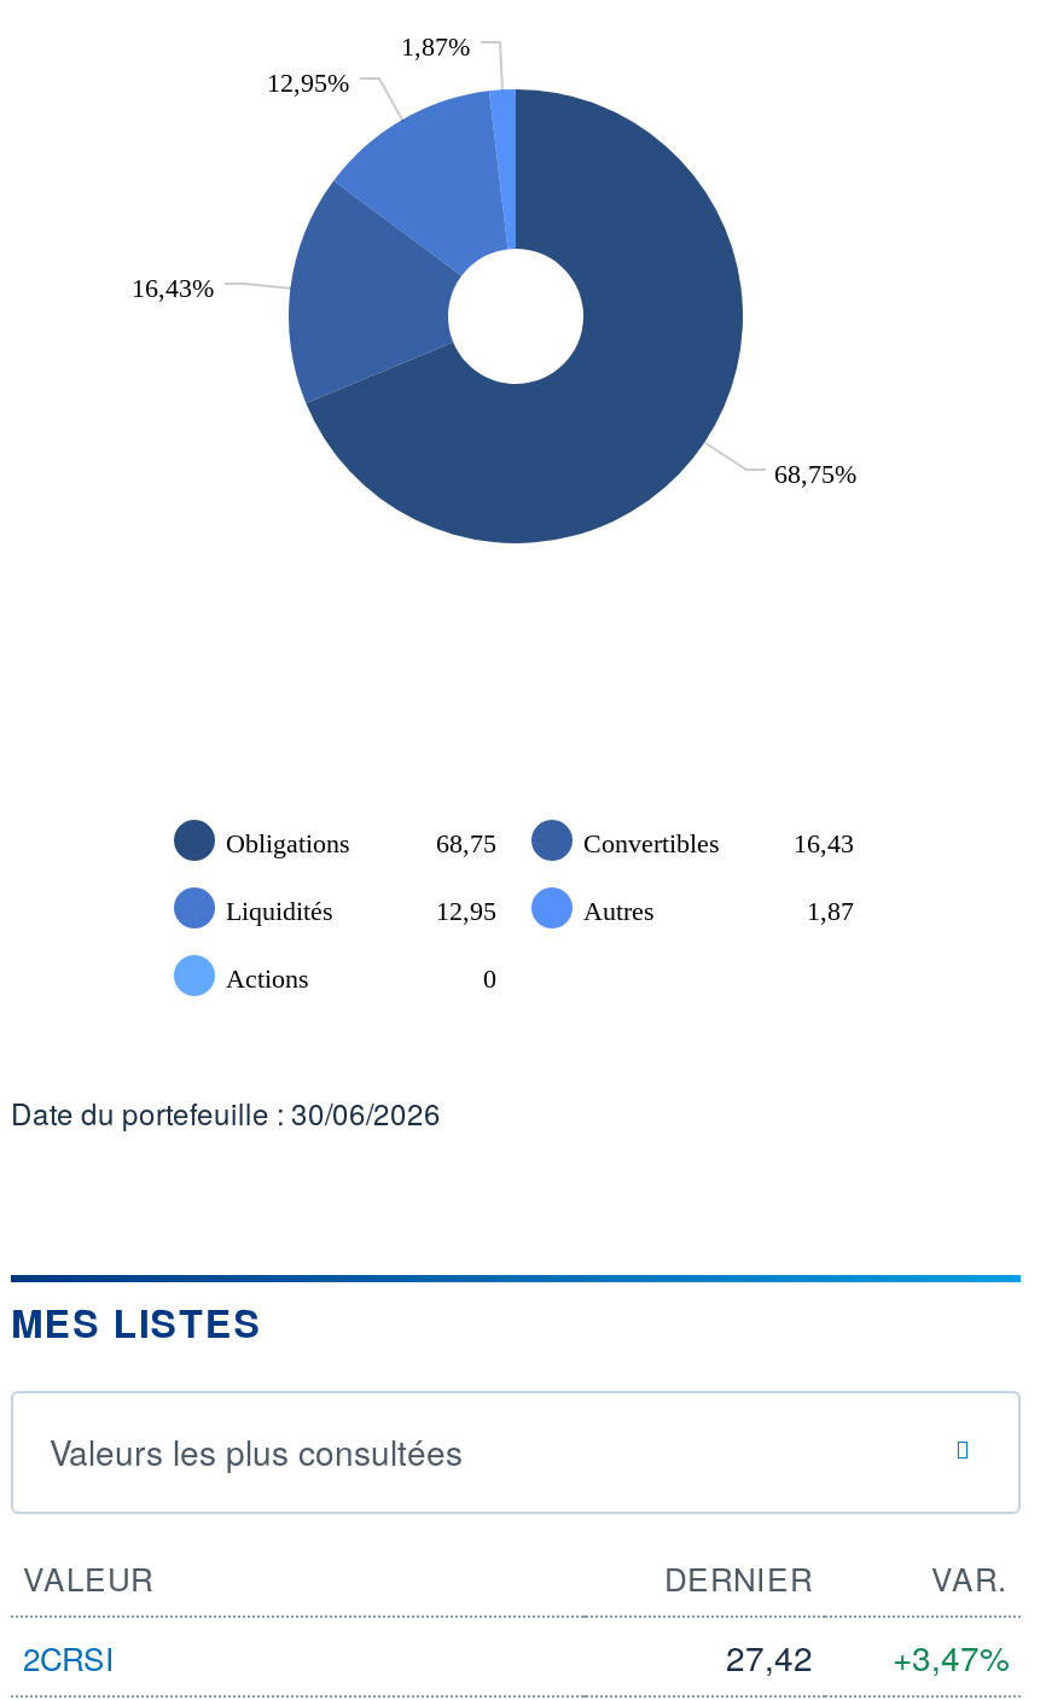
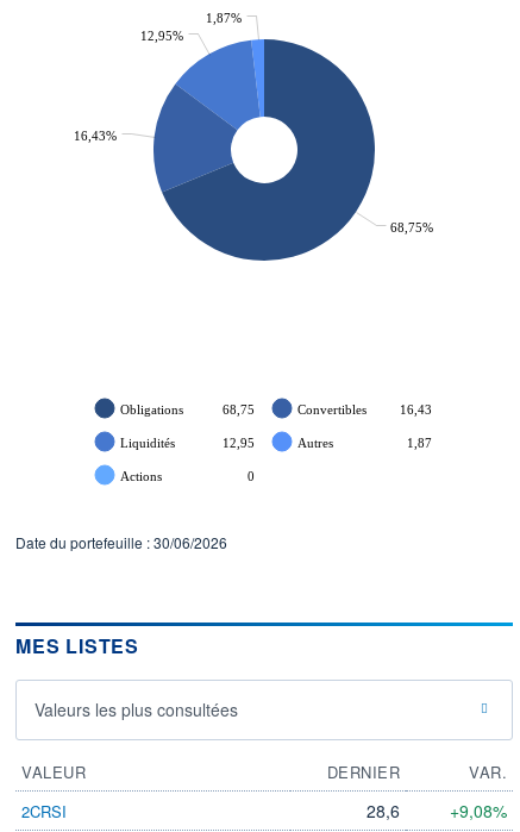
[726,1632,813,1681] 27,42 -> [366,799,400,822] 28,6
[893,1632,1009,1681] +3,47% -> [450,799,507,822] +9,08%

